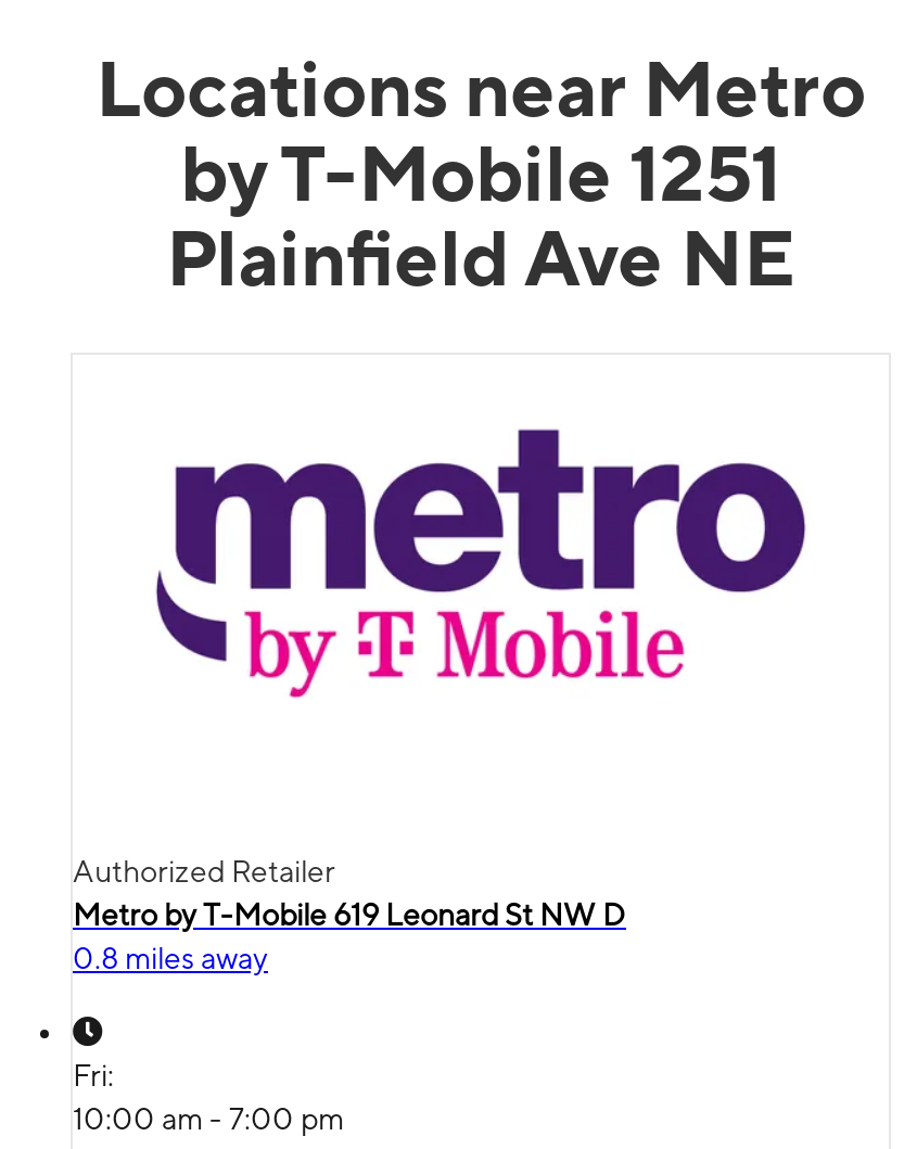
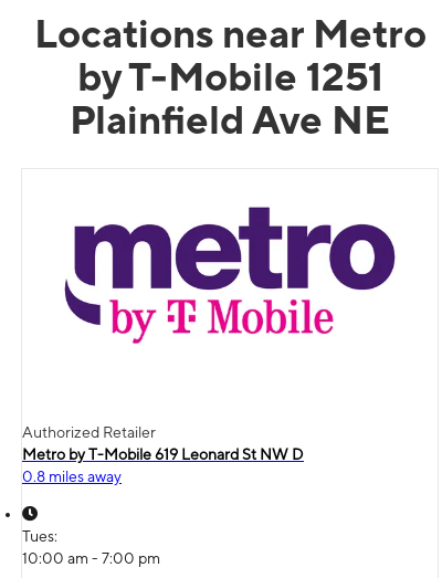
[73,1057,120,1092] Fri: -> [22,527,61,545] Tues:

